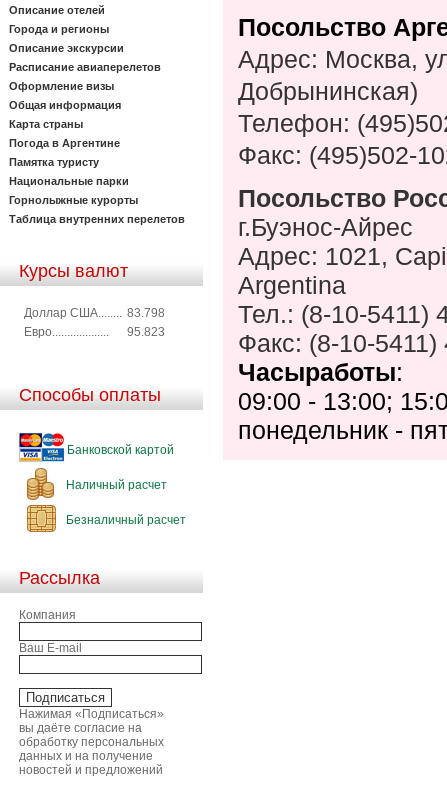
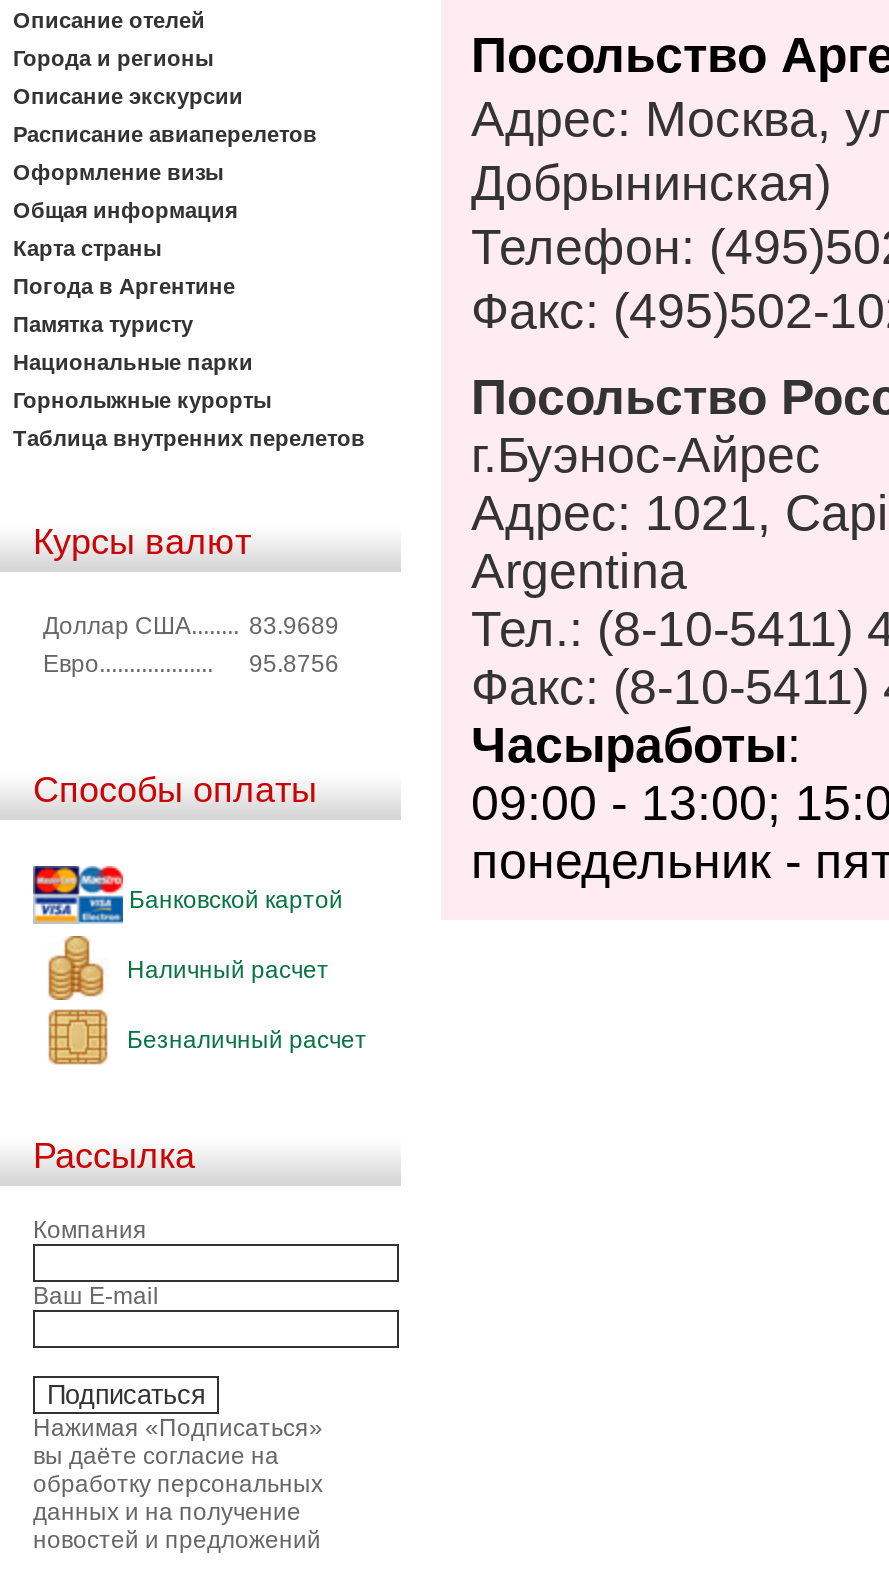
[24,306,165,320] Доллар США........ 83.798 -> [43,612,339,640] Доллар США........ 83.9689
[24,325,165,339] Евро................... 95.823 -> [43,650,339,678] Евро................... 95.8756

